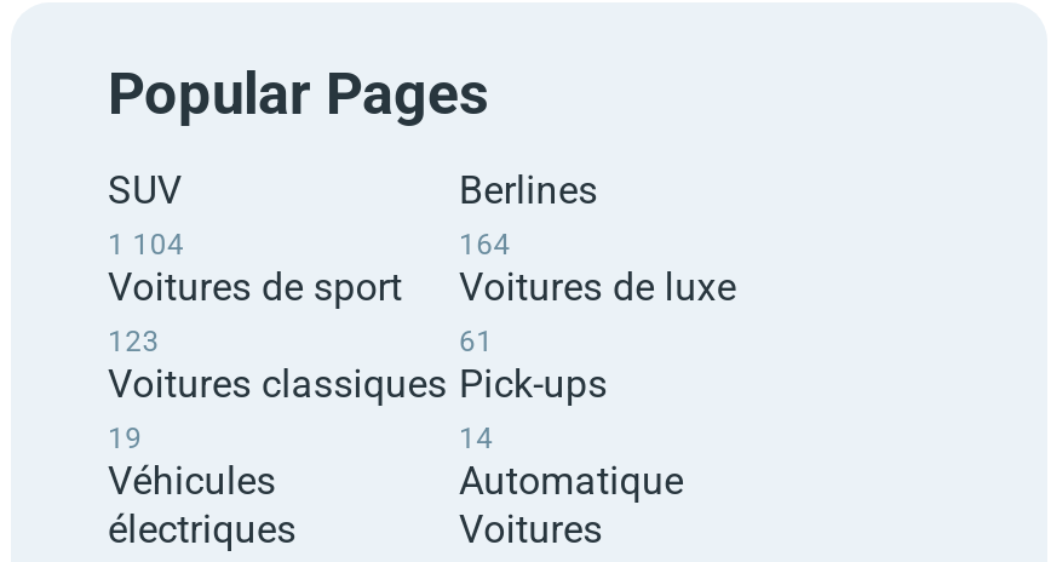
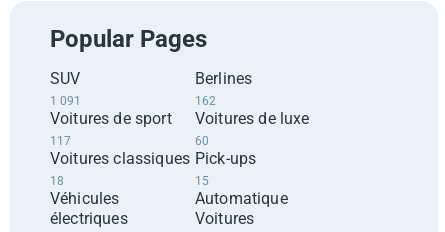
[108,227,184,261] 1 104 -> [50,94,82,108] 1 091
[459,227,511,261] 164 -> [195,94,216,108] 162
[108,324,160,358] 123 -> [50,134,71,148] 117
[459,324,493,358] 61 -> [195,134,209,148] 60
[108,421,142,454] 19 -> [50,174,64,188] 18
[459,421,493,454] 14 -> [195,174,209,188] 15

